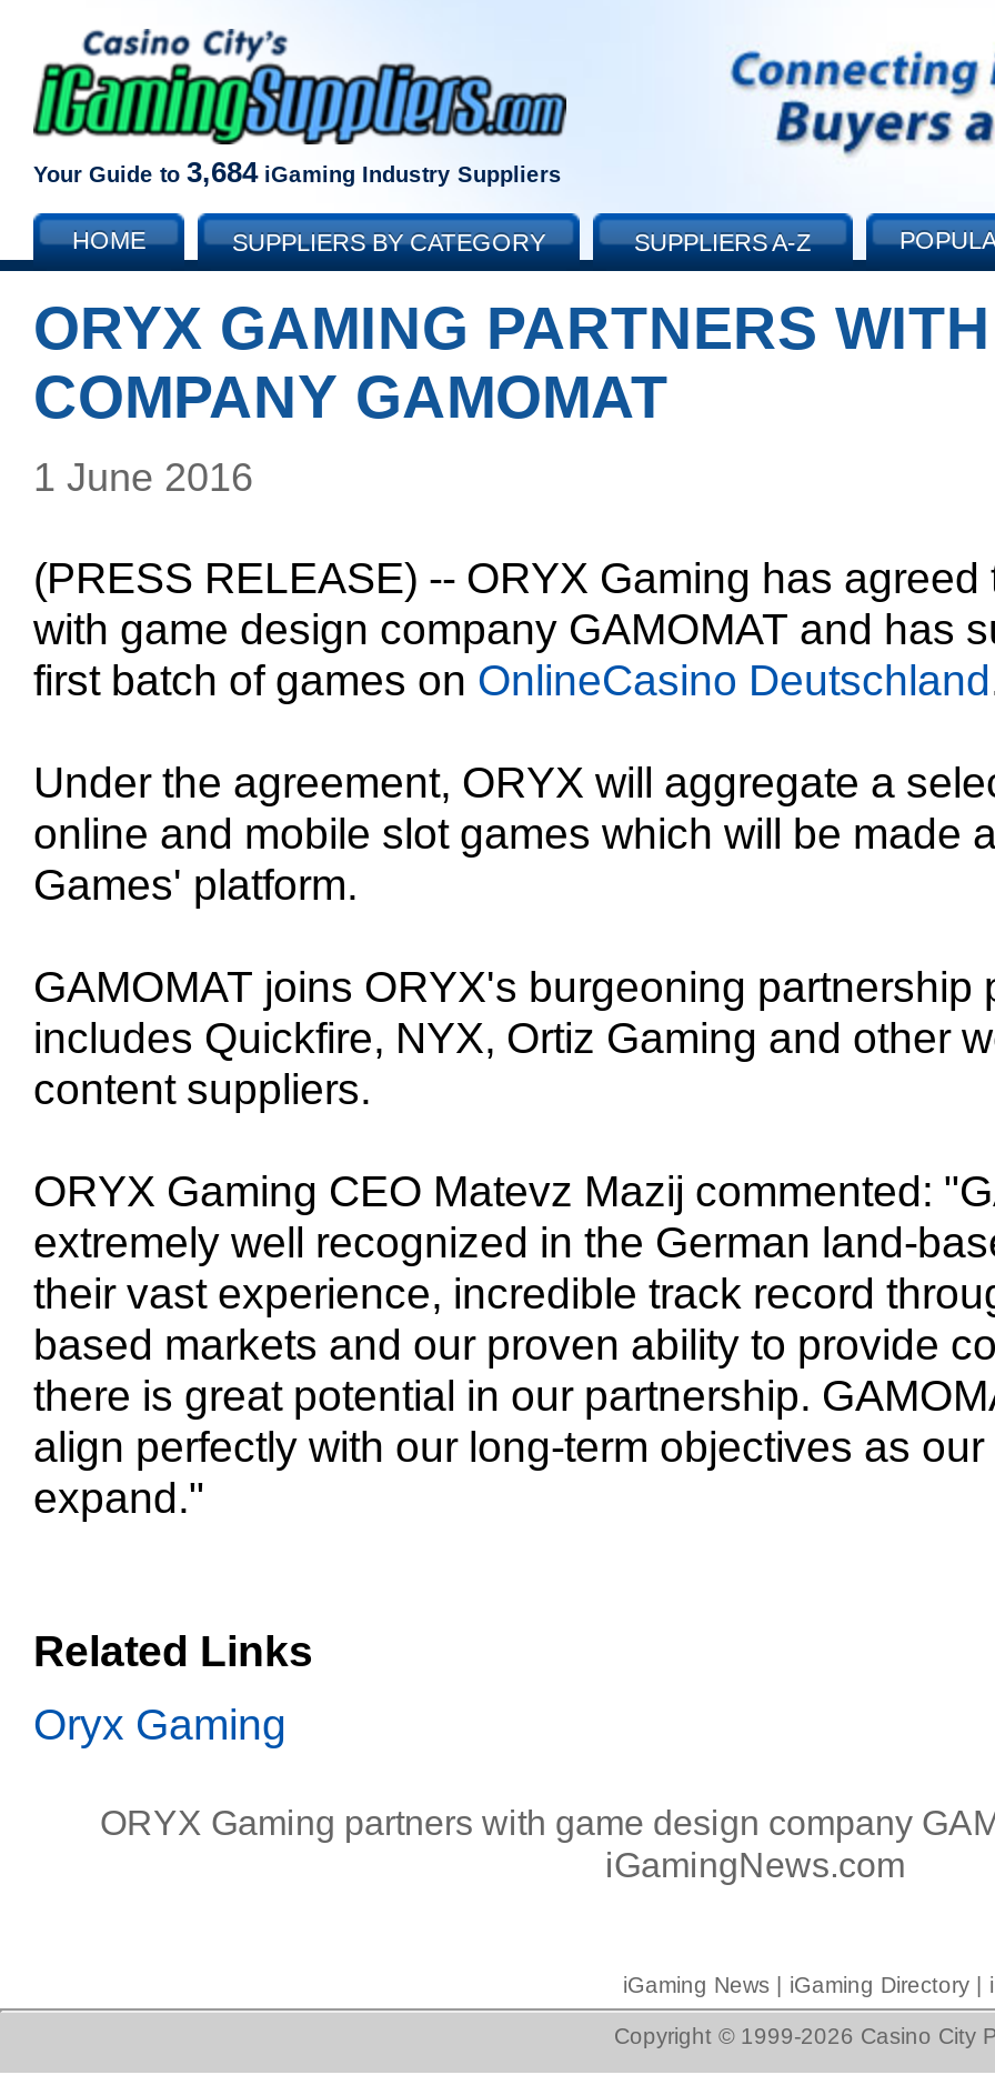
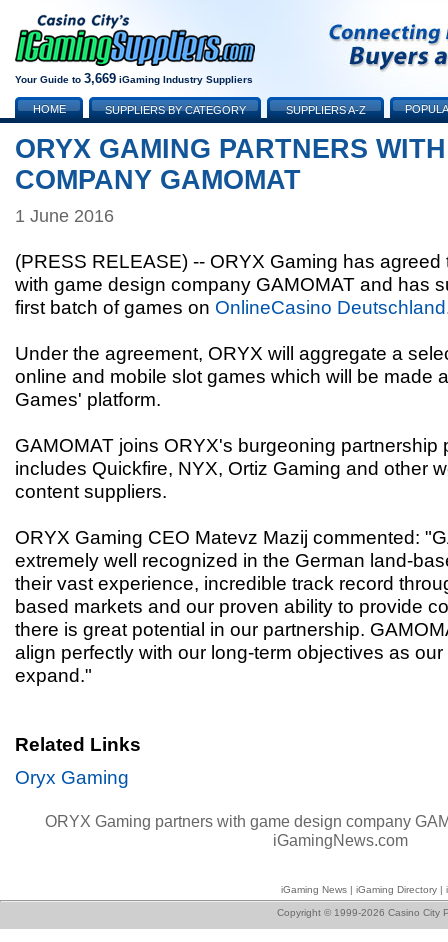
[33,156,562,189] Your Guide to 3,684 iGaming Industry Suppliers -> [15,71,253,86] Your Guide to 3,669 iGaming Industry Suppliers

